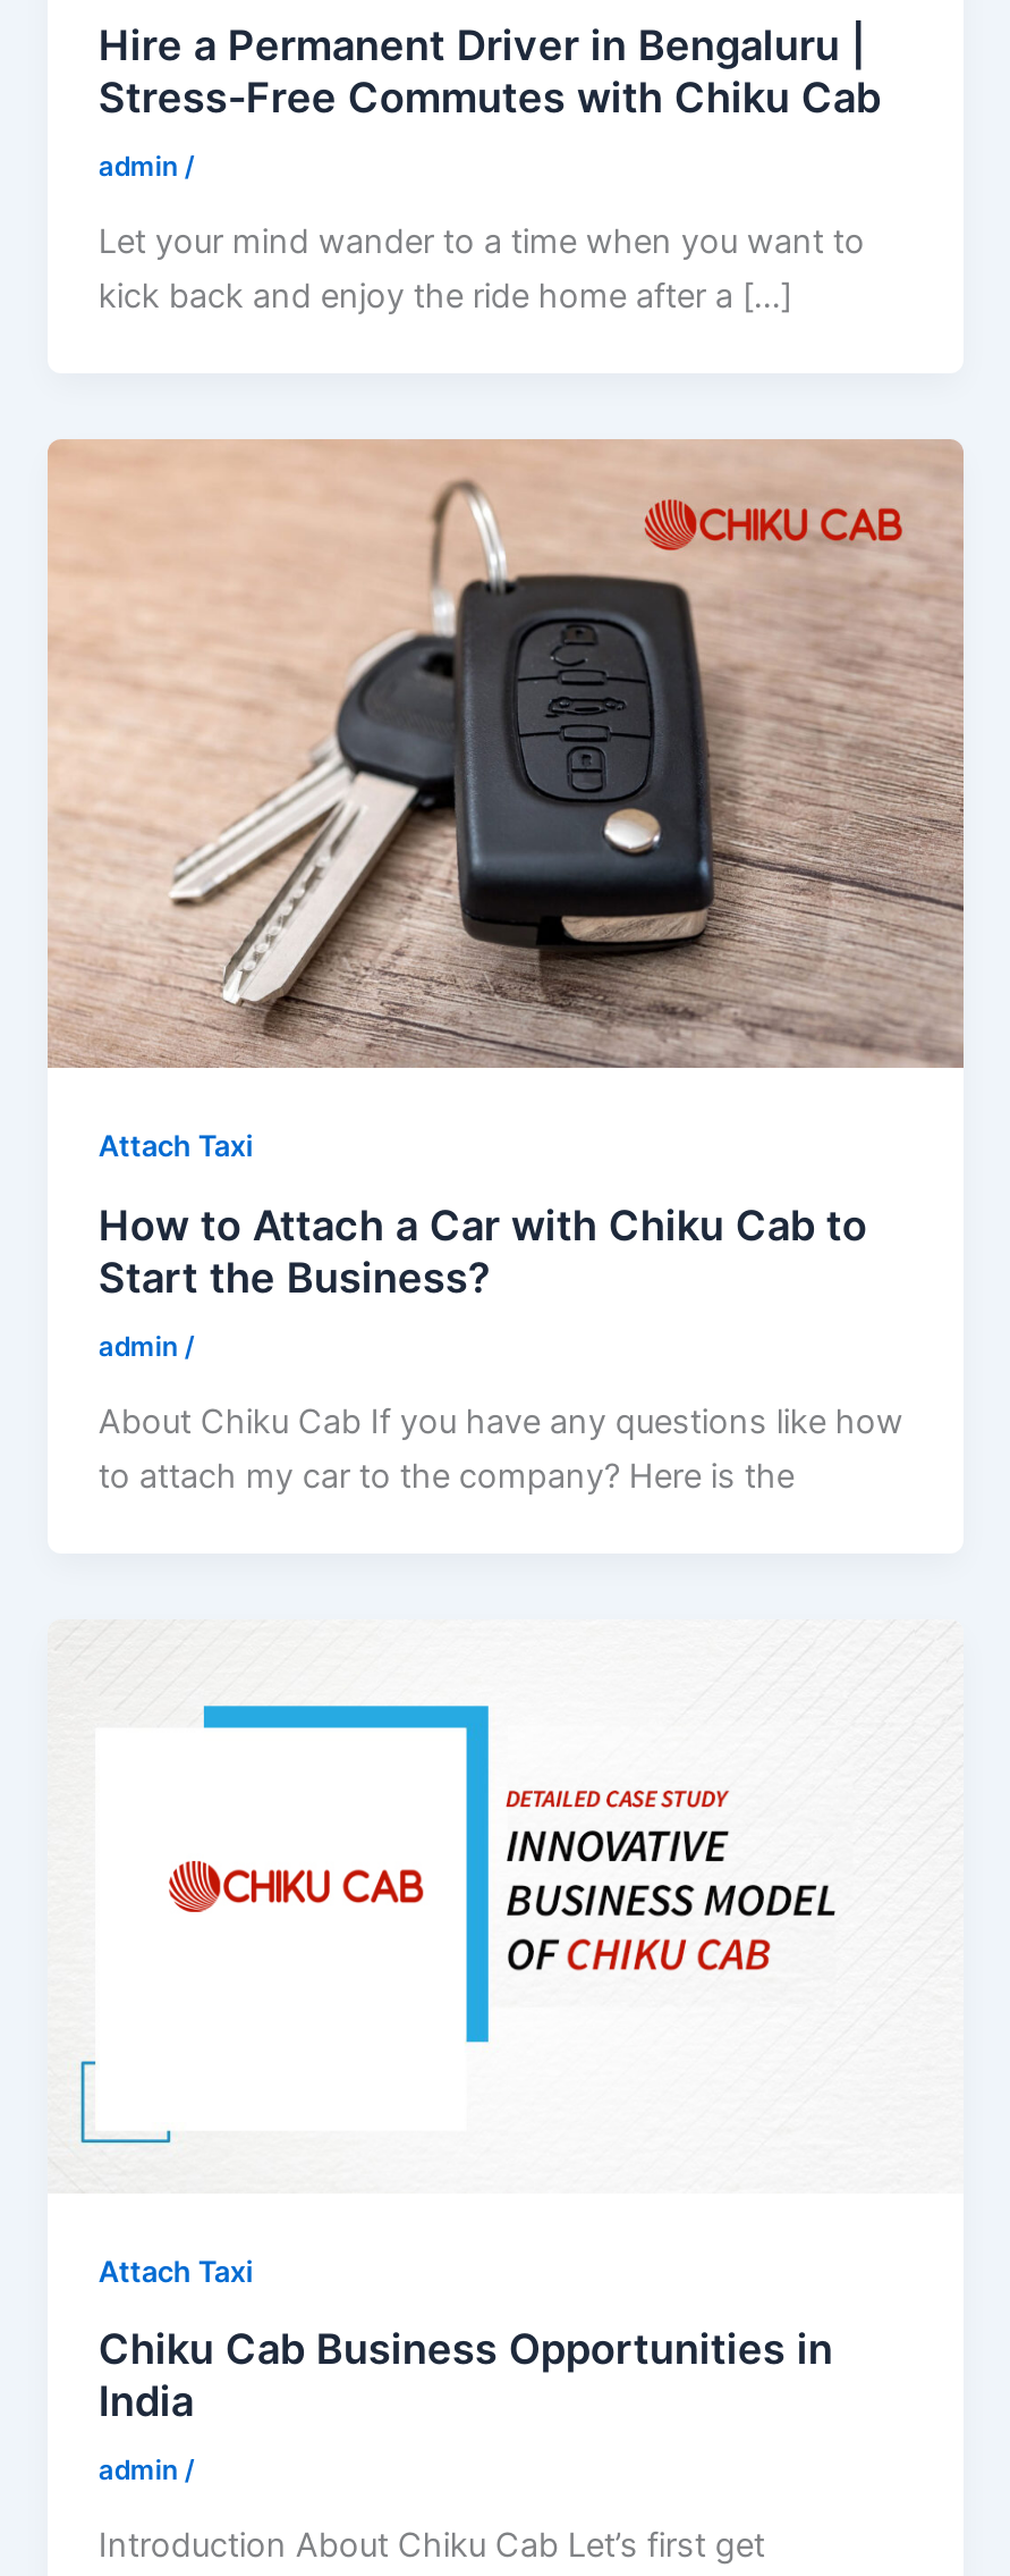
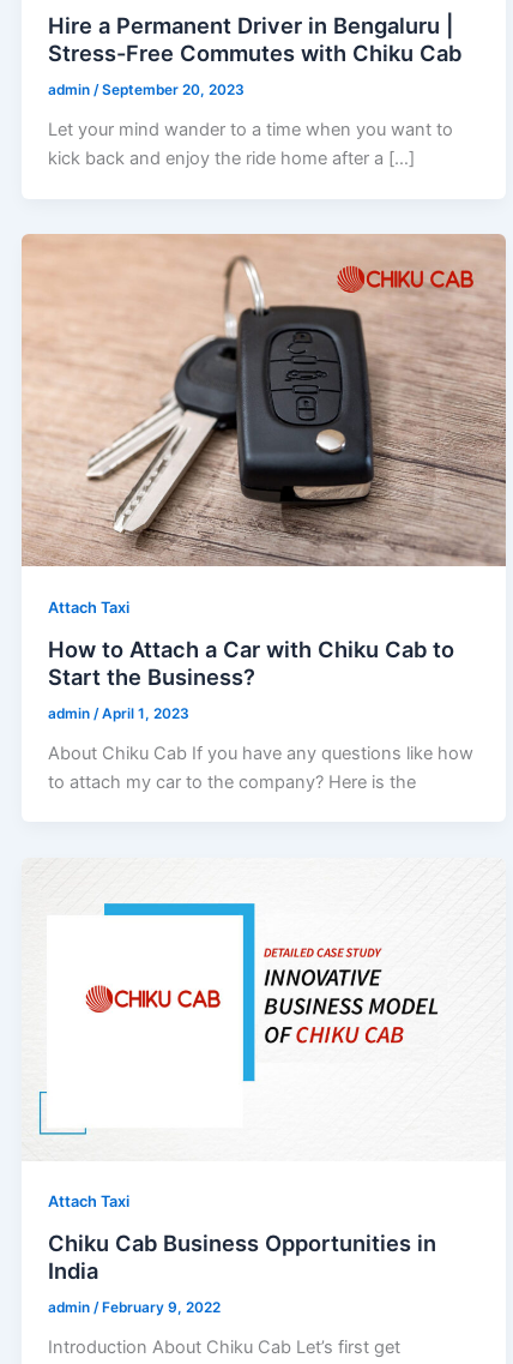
[98,151,193,183] admin / -> [48,82,245,99] admin / September 20, 2023
[98,1330,193,1362] admin / -> [48,705,190,722] admin / April 1, 2023
[98,2455,193,2487] admin / -> [48,1299,221,1316] admin / February 9, 2022

